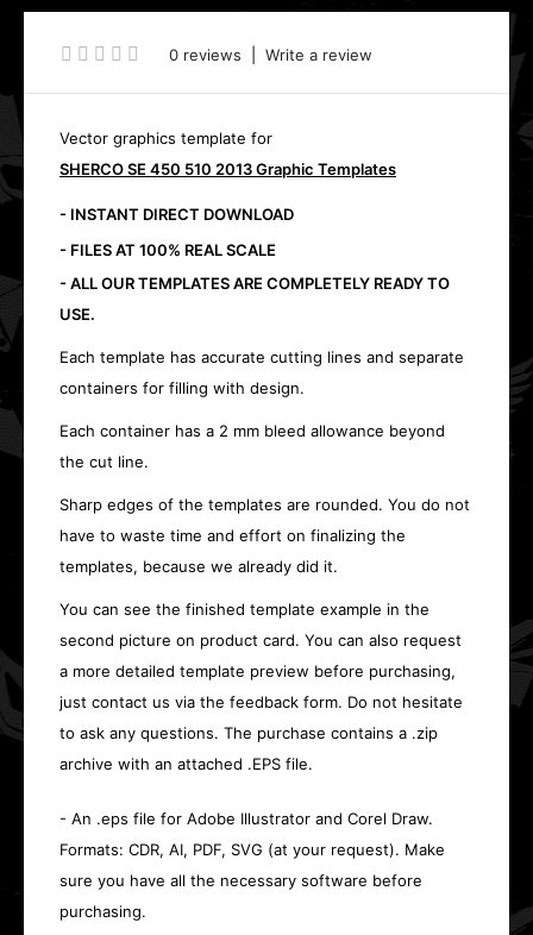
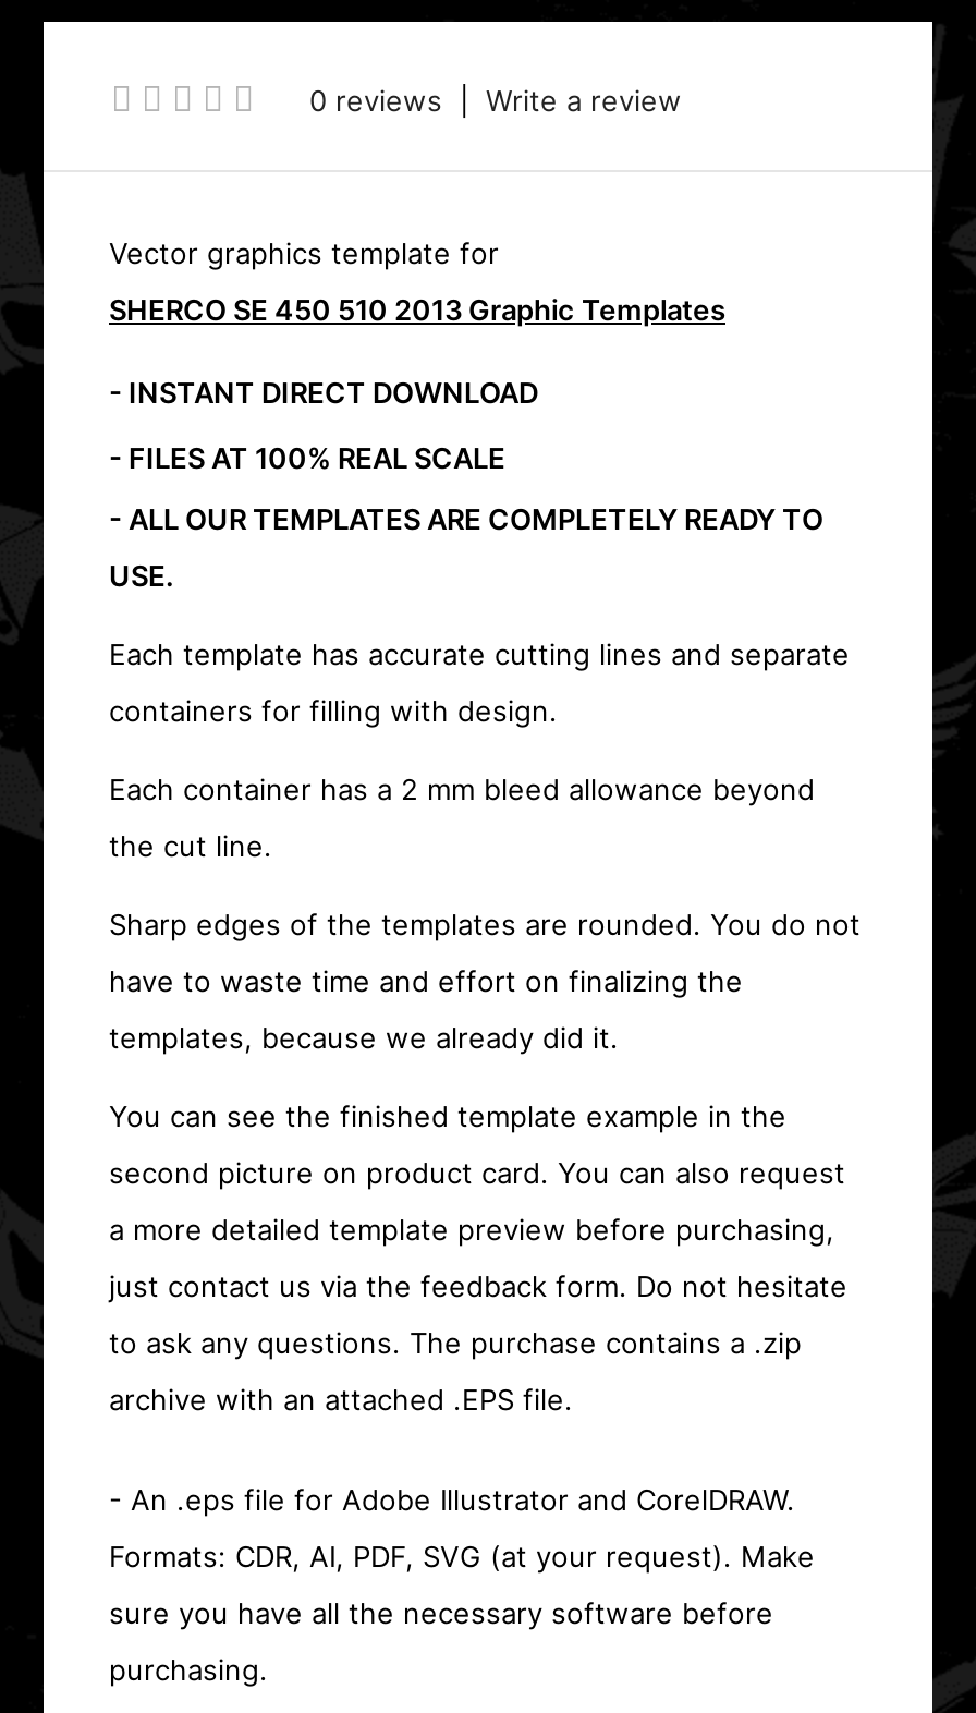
[59,809,433,828] - An .eps file for Adobe Illustrator and Corel Draw. -> [109,1482,795,1517] - An .eps file for Adobe Illustrator and CorelDRAW.

